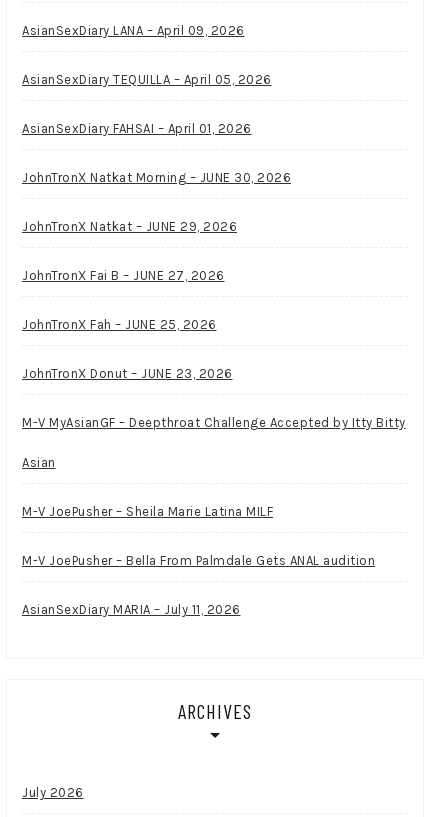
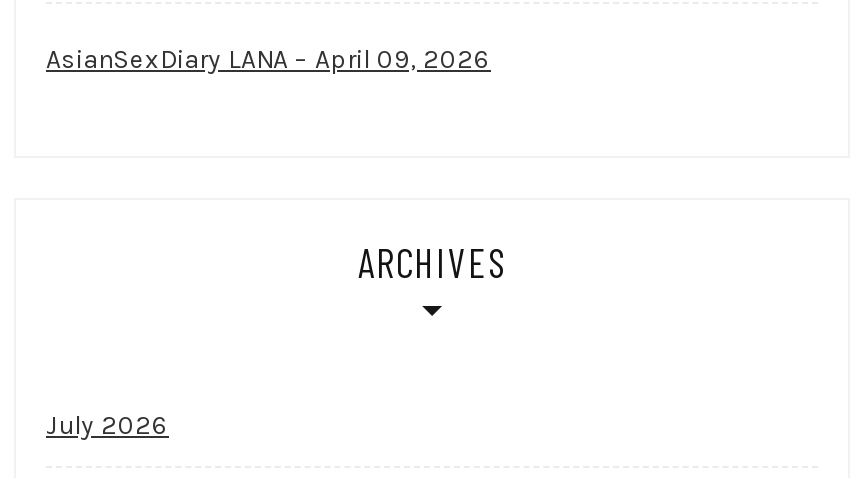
[22,72,405,617] AsianSexDiary TEQUILLA – April 05, 2026 | AsianSexDiary FAHSAI – April 01, 2026 | JohnTronX Natkat Morning – JUNE 30, 2026 | JohnTronX Natkat – JUNE 29, 2026 | JohnTronX Fai B – JUNE 27, 2026 | JohnTronX Fah – JUNE 25, 2026 | JohnTronX Donut – JUNE 23, 2026 | M-V MyAsianGF – Deepthroat Challenge Accepted by Itty Bitty | Asian | M-V JoePusher – Sheila Marie Latina MILF | M-V JoePusher – Bella From Palmdale Gets ANAL audition | AsianSexDiary MARIA – July 11, 2026 -> none

